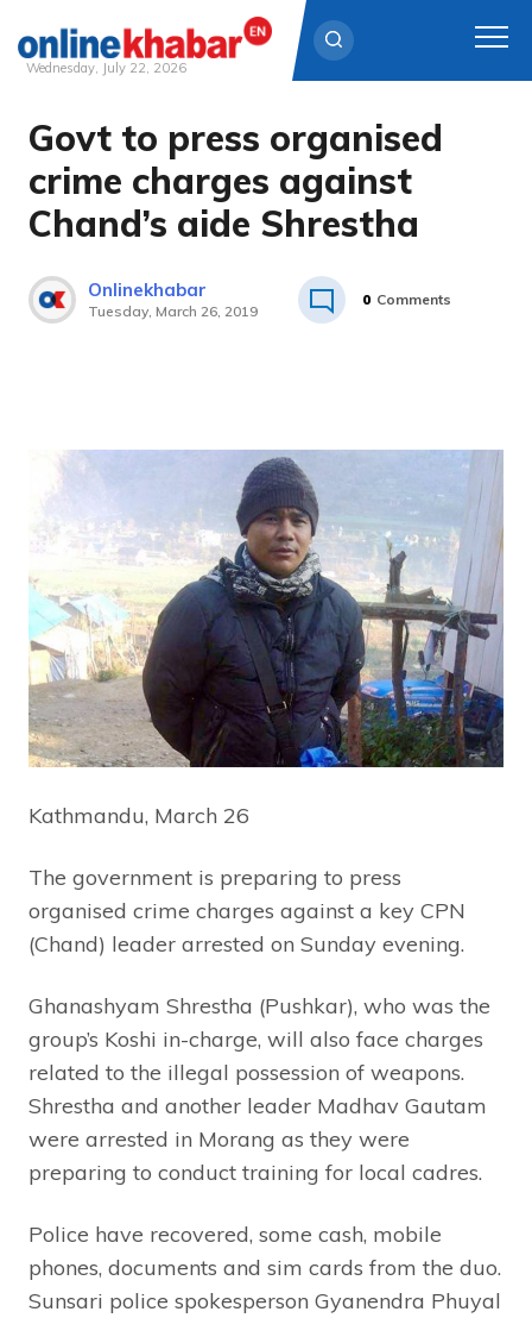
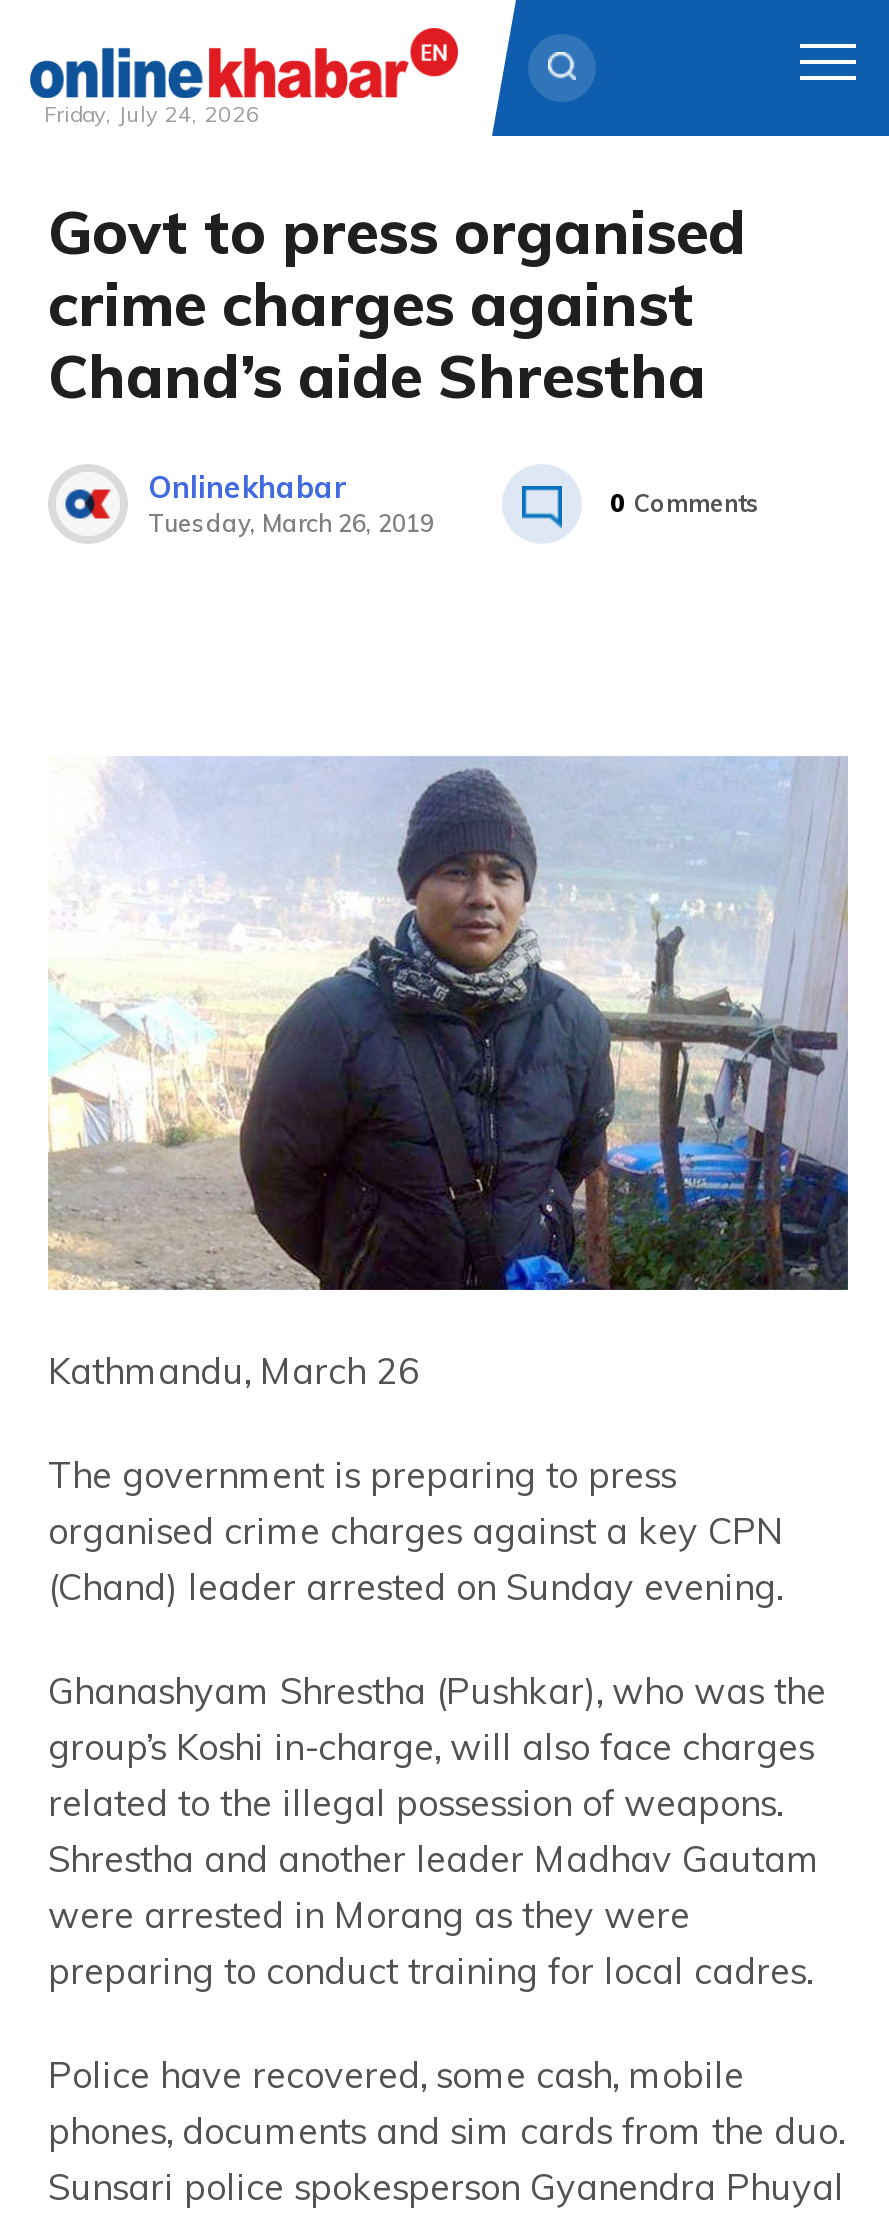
[26,59,186,76] Wednesday, July 22, 2026 -> [44,100,260,128] Friday, July 24, 2026

